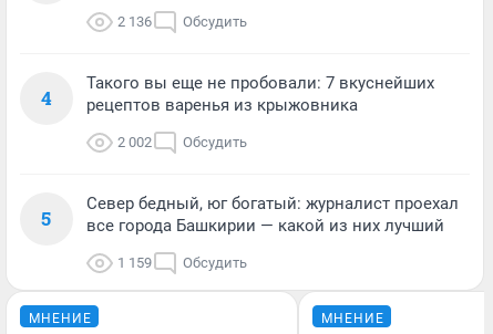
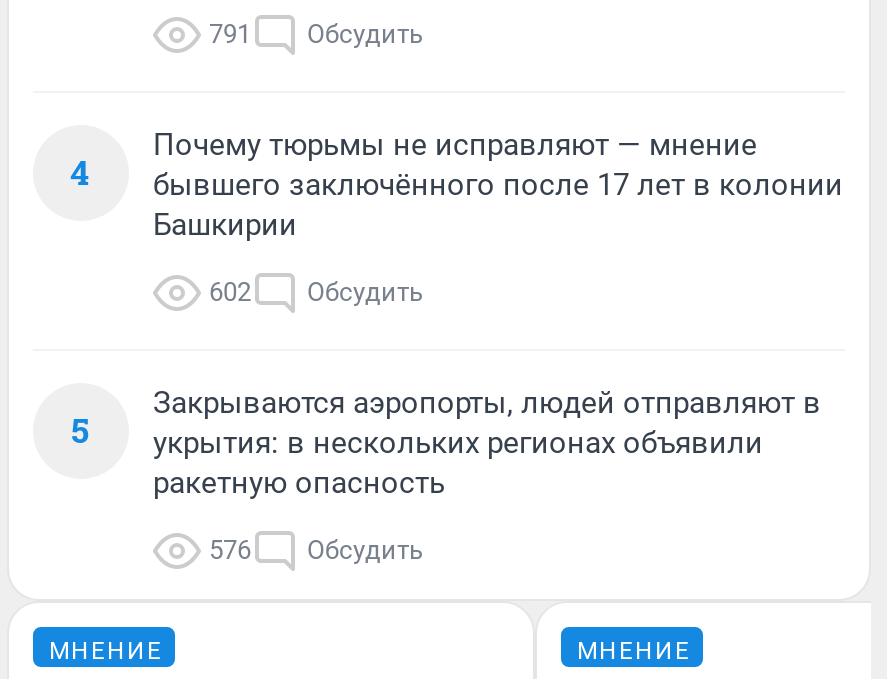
[117,14,247,30] 2 136 Обсудить -> [209,20,423,50] 791 Обсудить
[86,73,434,115] Такого вы еще не пробовали: 7 вкуснейших | рецептов варенья из крыжовника -> [153,128,843,244] Почему тюрьмы не исправляют — мнение | бывшего заключённого после 17 лет в колонии | Башкирии
[117,134,247,151] 2 002 Обсудить -> [209,278,423,308] 602 Обсудить
[86,194,459,236] Север бедный, юг богатый: журналист проехал | все города Башкирии — какой из них лучший -> [153,386,821,502] Закрываются аэропорты, людей отправляют в | укрытия: в нескольких регионах объявили | ракетную опасность
[117,255,247,271] 1 159 Обсудить -> [209,536,423,566] 576 Обсудить

